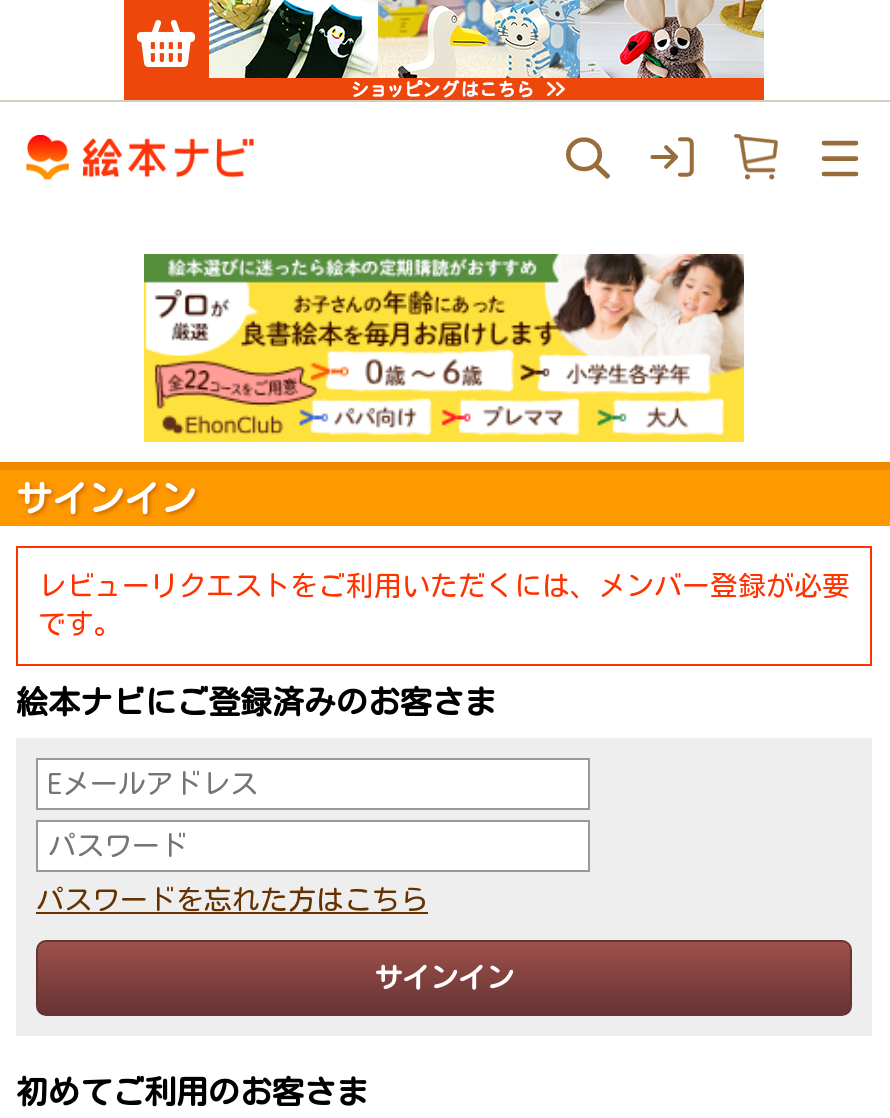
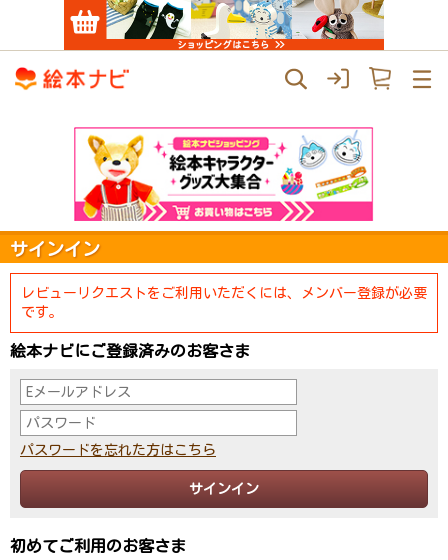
[142,252,746,444] [image] -> [73,126,374,222] [image]

